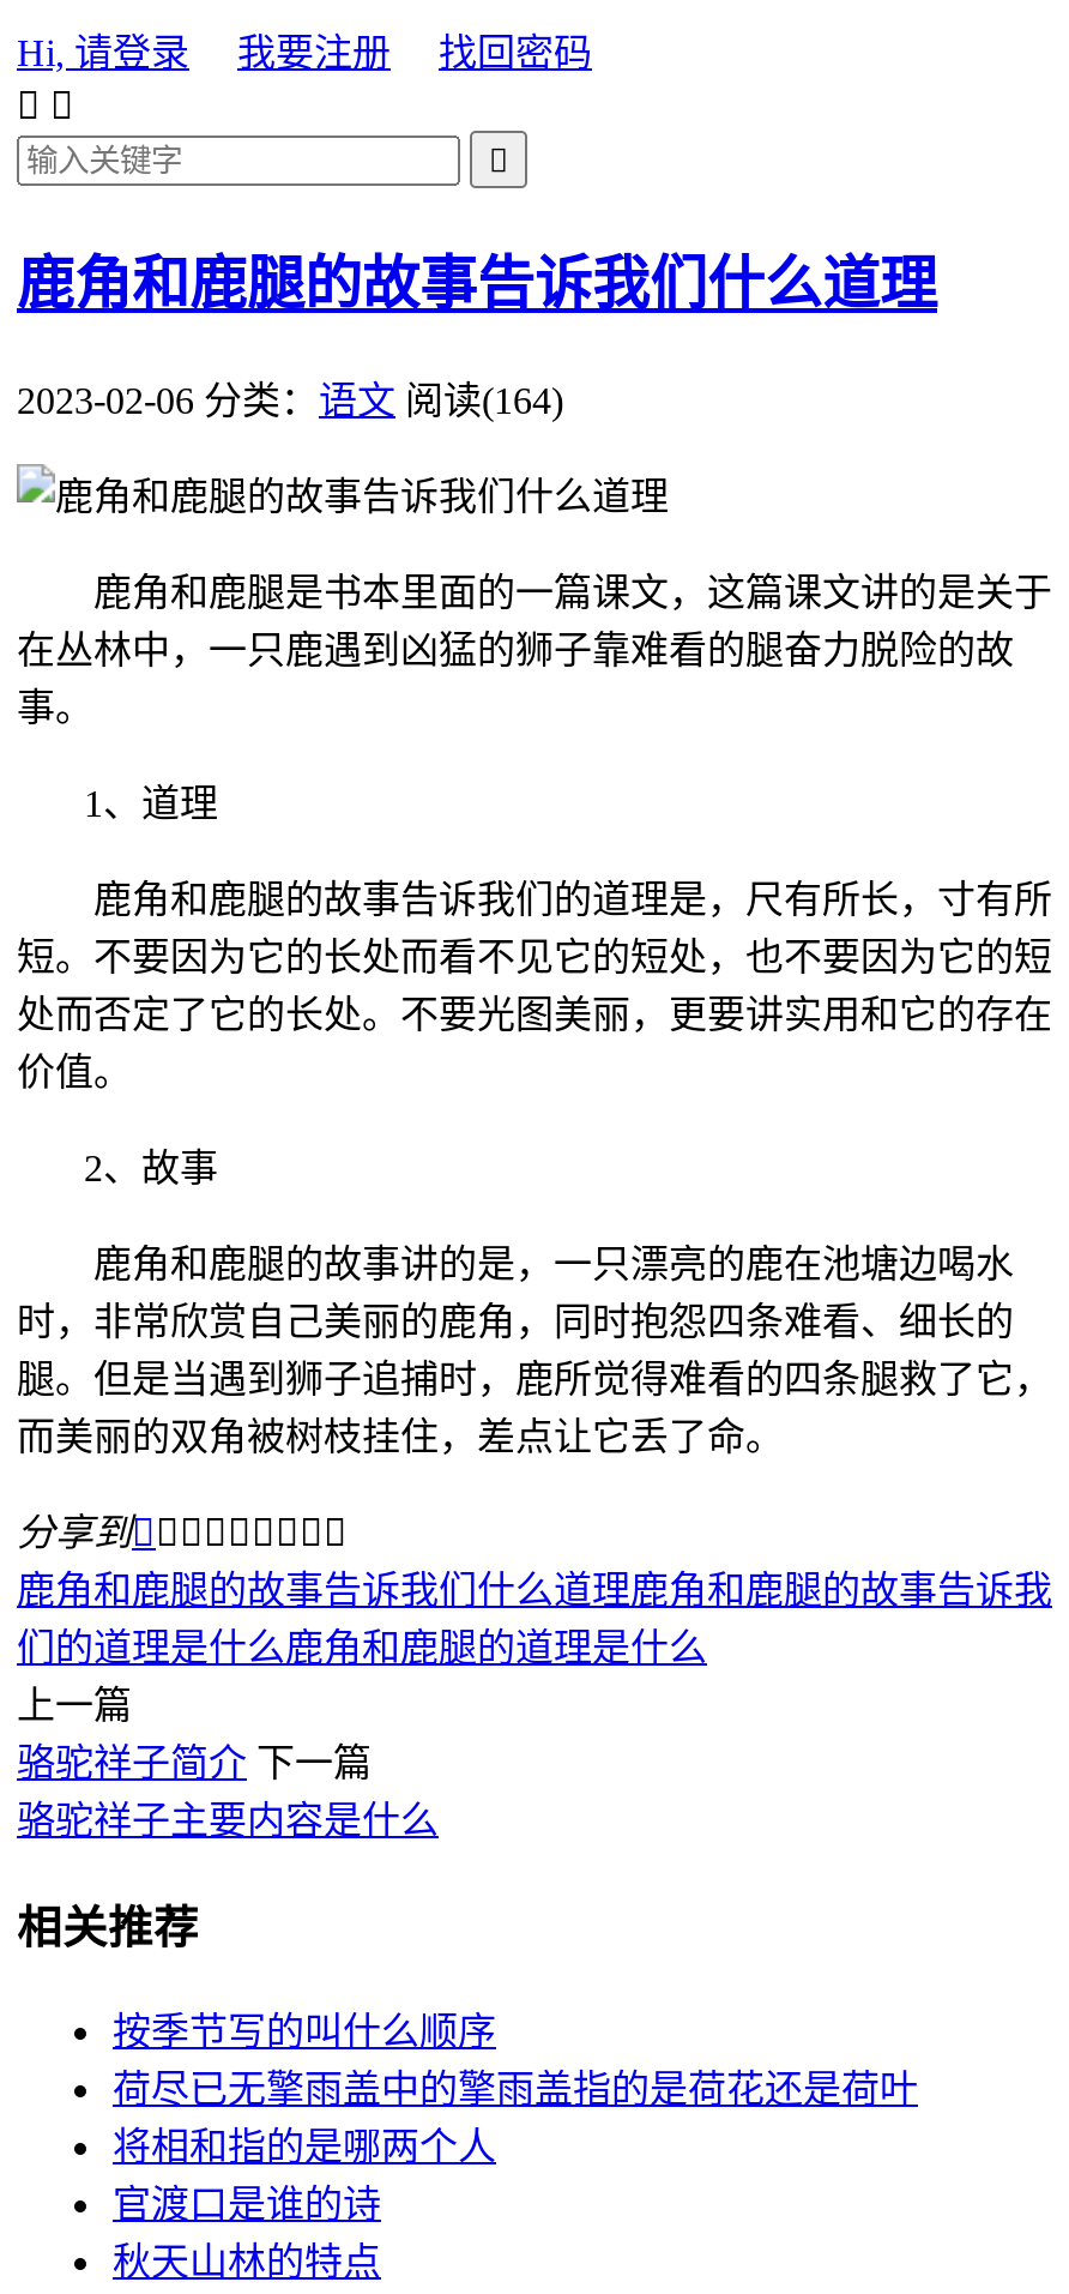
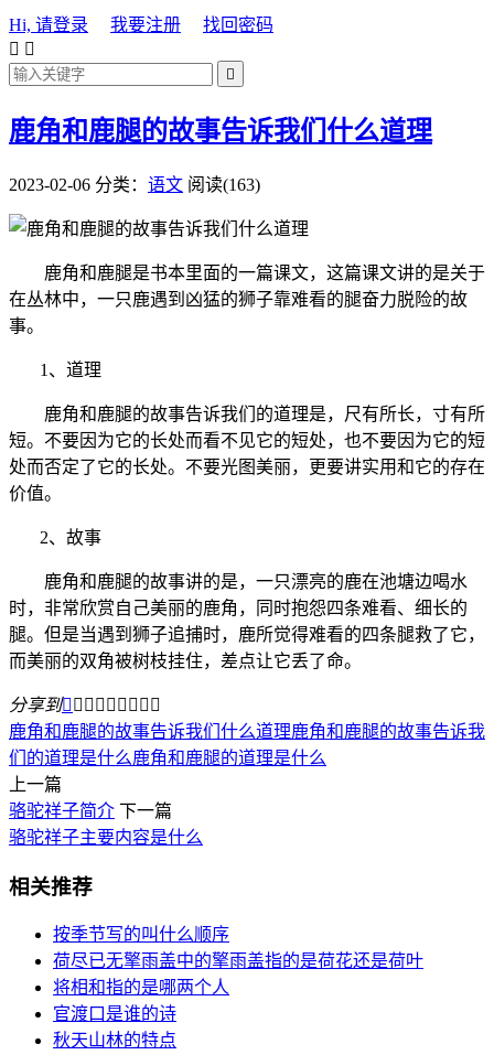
[17,380,563,420] 2023-02-06 分类：语文 阅读(164) -> [9,175,260,194] 2023-02-06 分类：语文 阅读(163)

